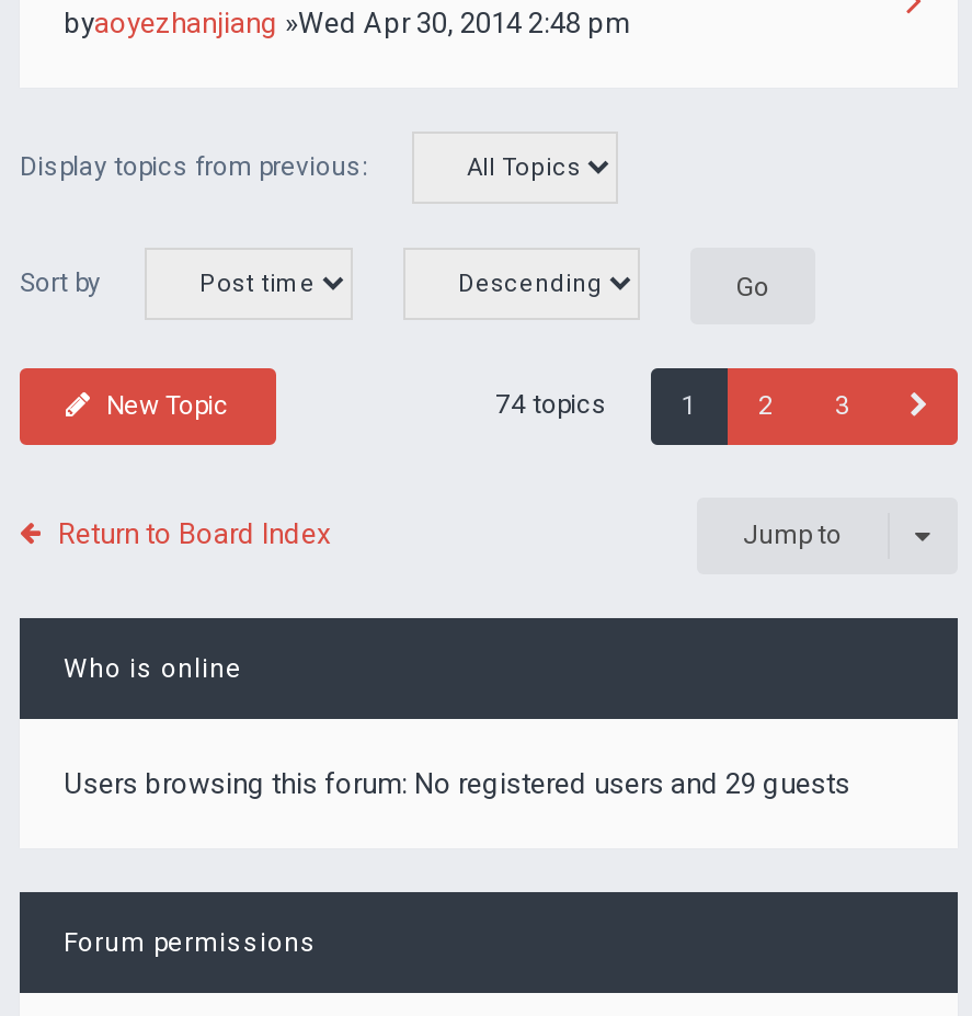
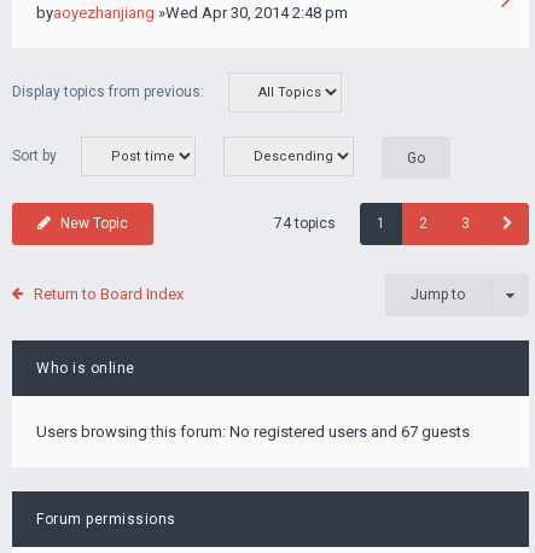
[64,767,850,800] Users browsing this forum: No registered users and 29 guests -> [36,423,470,441] Users browsing this forum: No registered users and 67 guests

